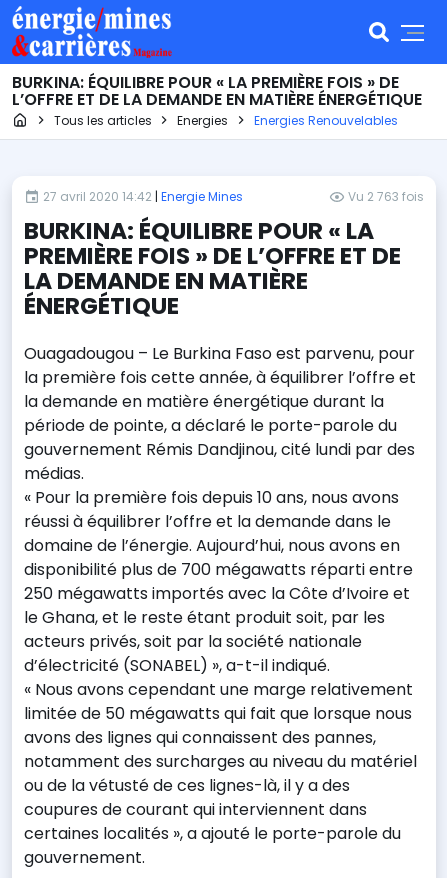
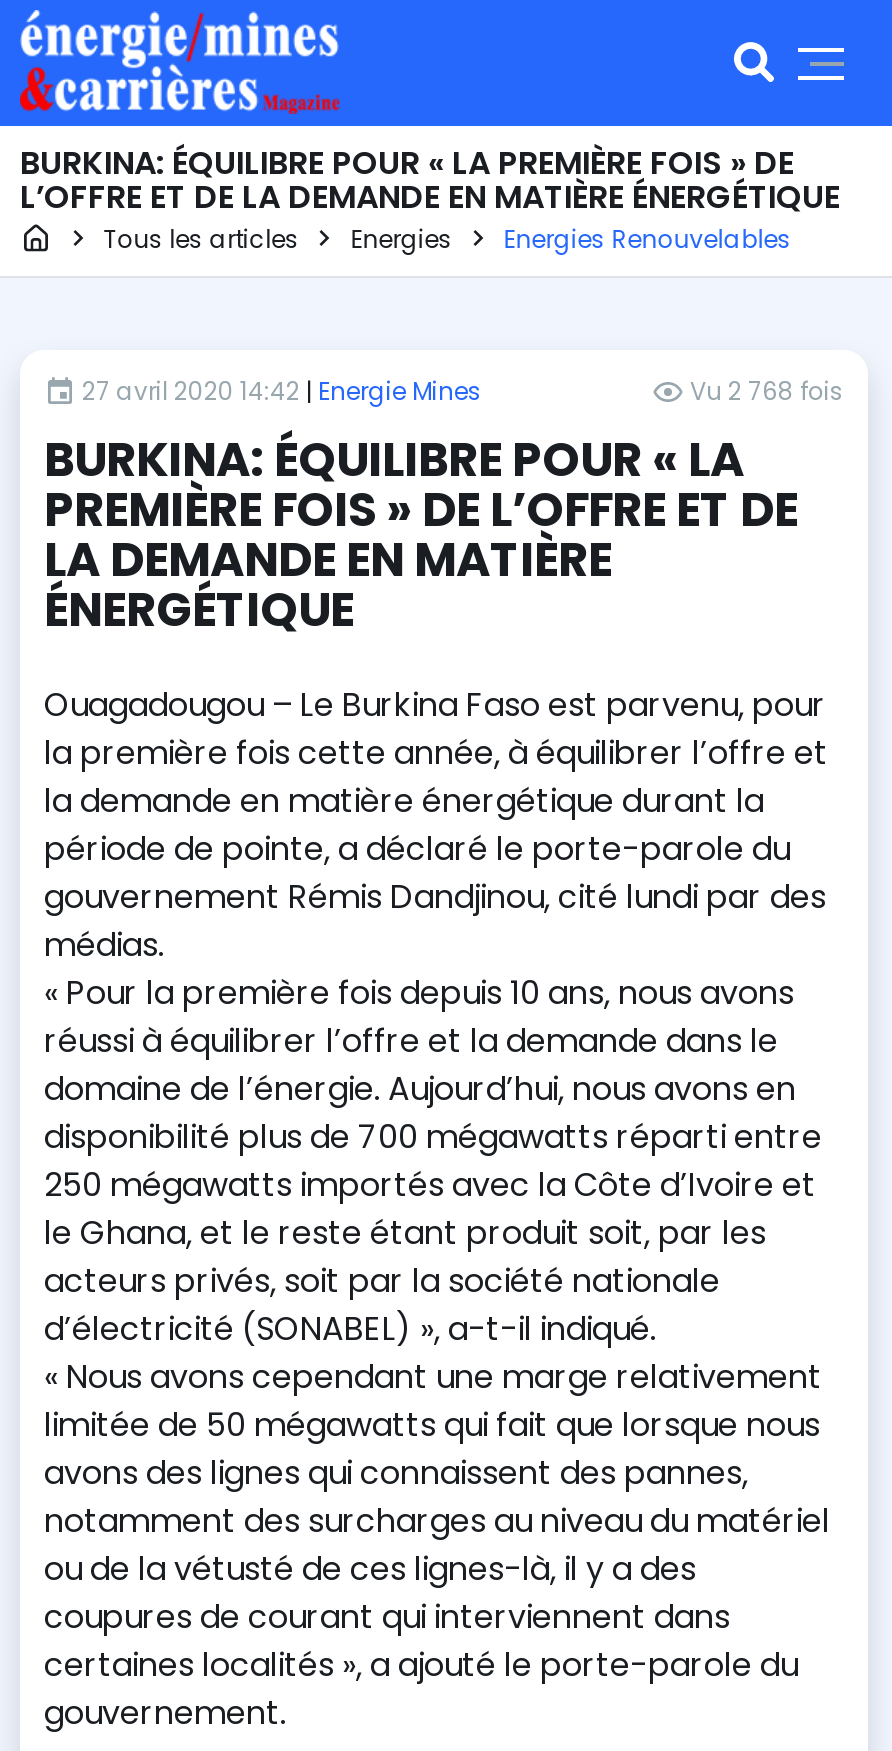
[345,188,424,205] Vu 2 763 fois -> [684,374,844,408] Vu 2 768 fois

